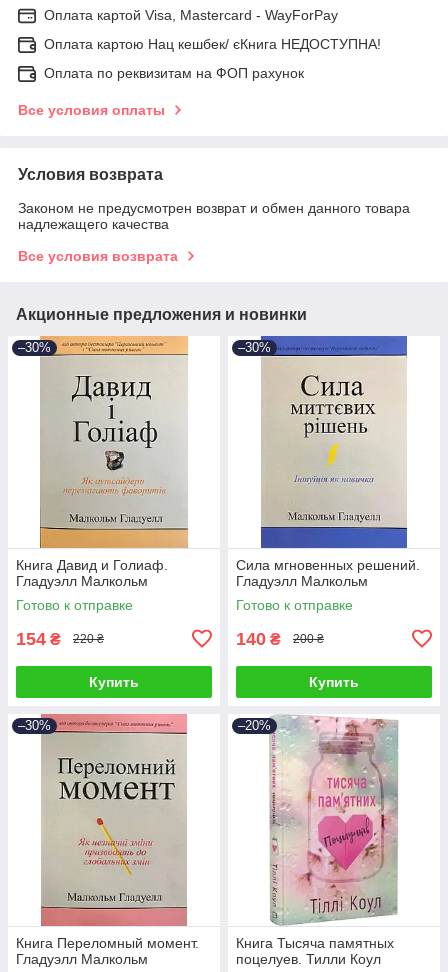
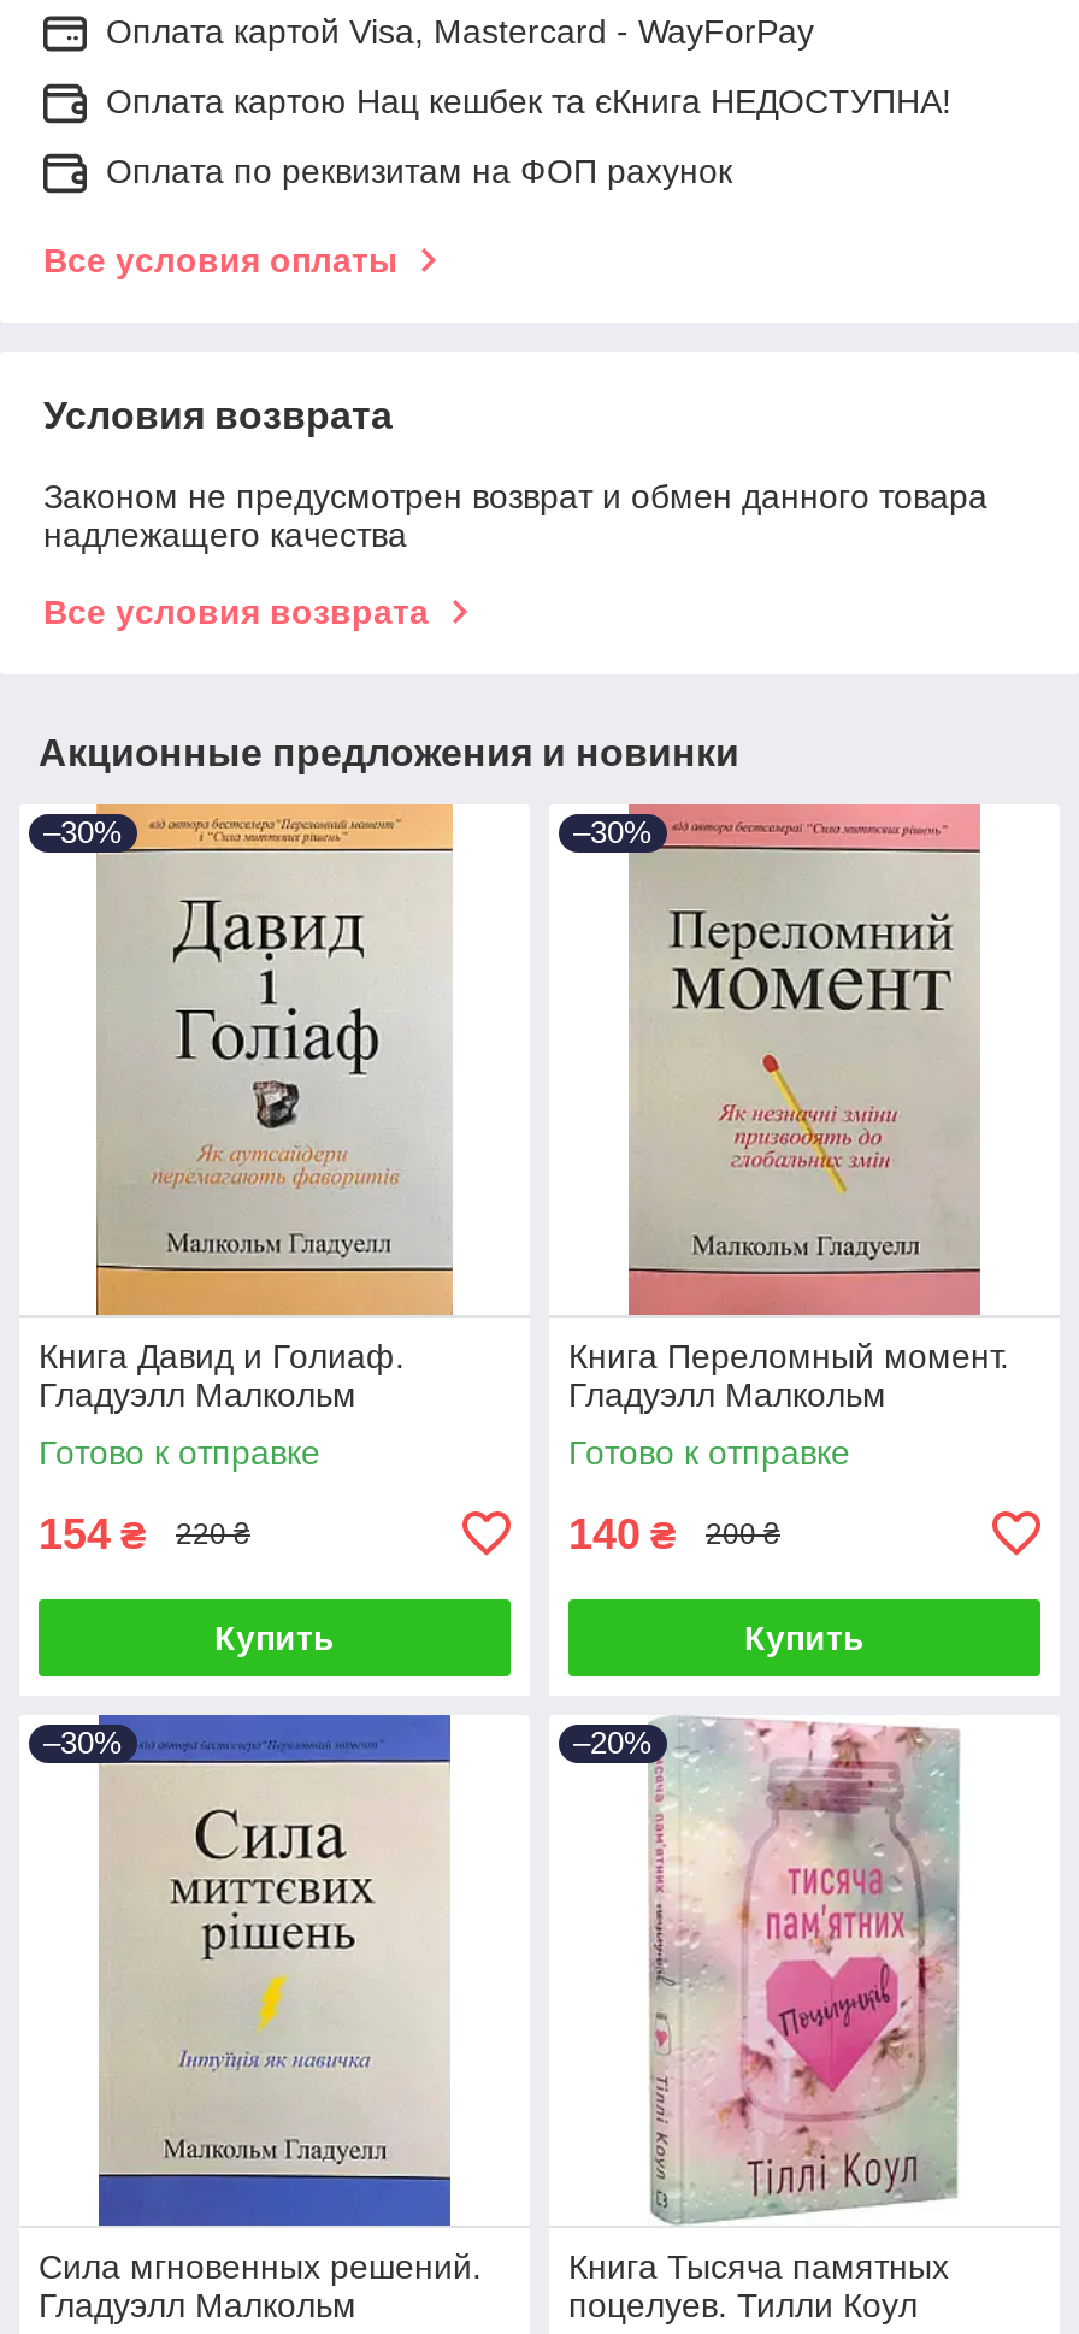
[44,36,381,52] Оплата картою Нац кешбек/ єКнига НЕДОСТУПНА! -> [106,81,951,120] Оплата картою Нац кешбек та єКнига НЕДОСТУПНА!
moved [236,335,420,573] -> [39,1713,482,2285]: [image] | Сила мгновенных решений.
moved [16,713,199,951] -> [568,802,1009,1375]: [image] | Книга Переломный момент.

